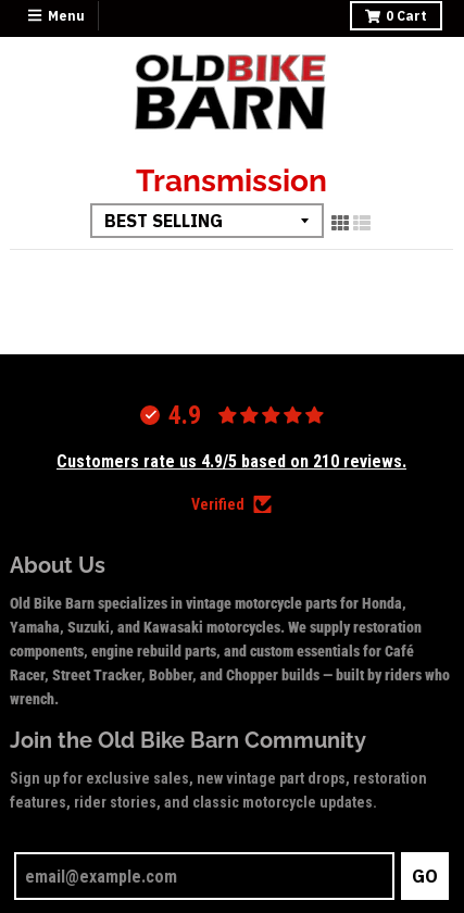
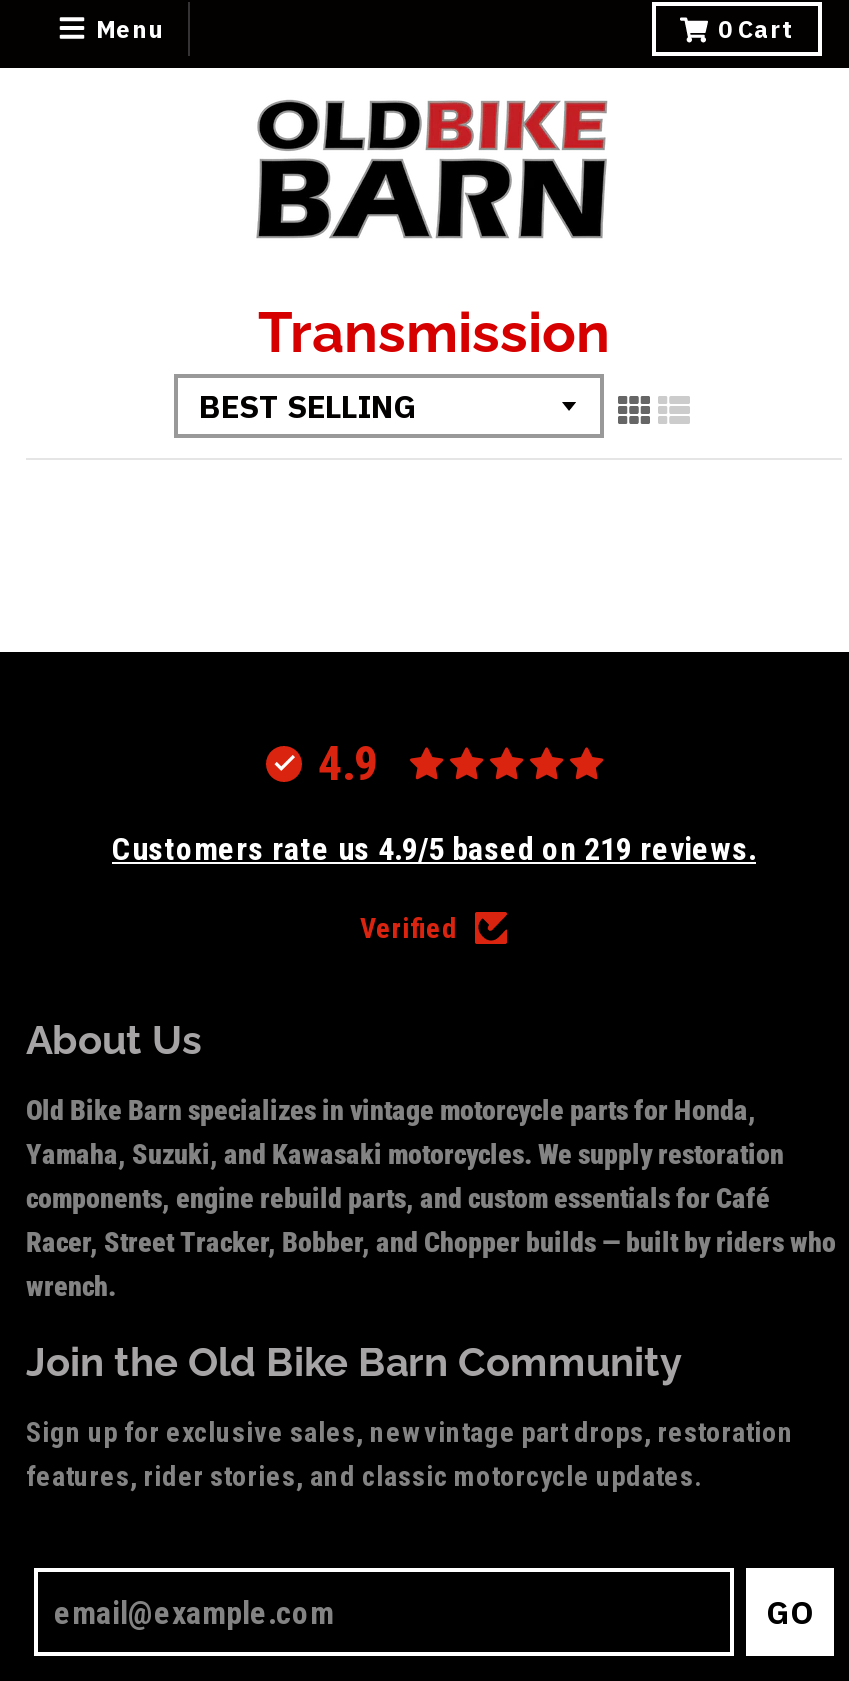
[57,451,406,472] Customers rate us 4.9/5 based on 210 reviews. -> [112,830,756,868] Customers rate us 4.9/5 based on 219 reviews.

